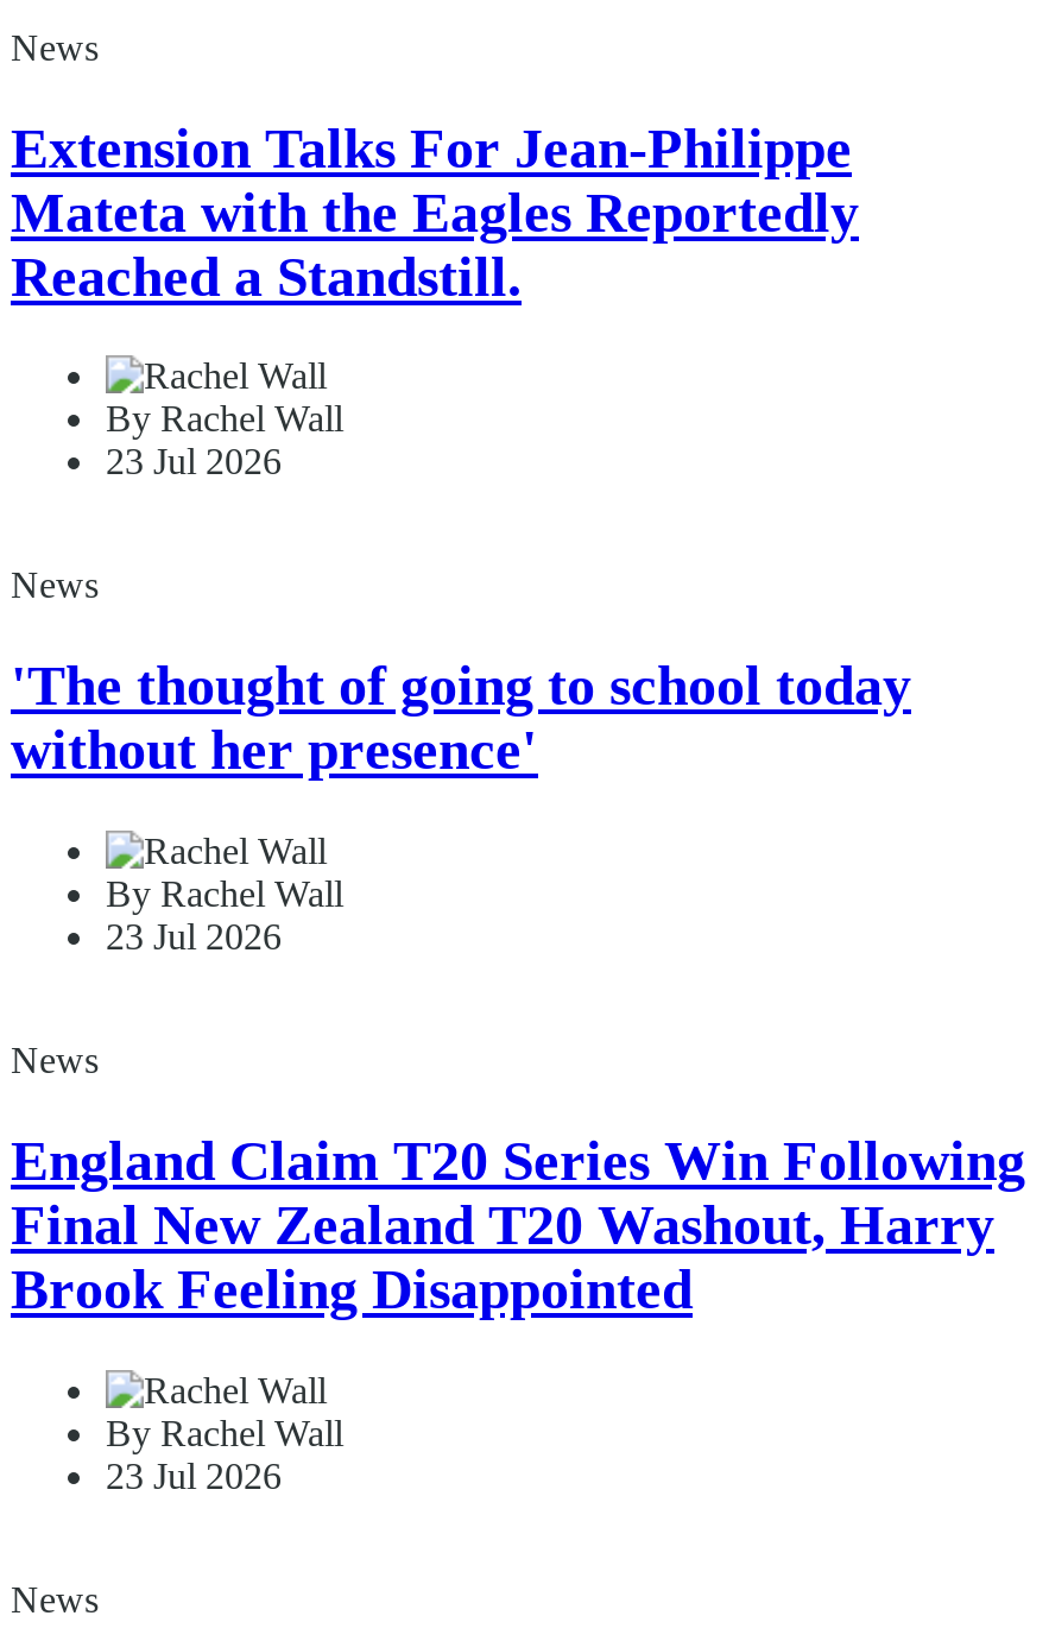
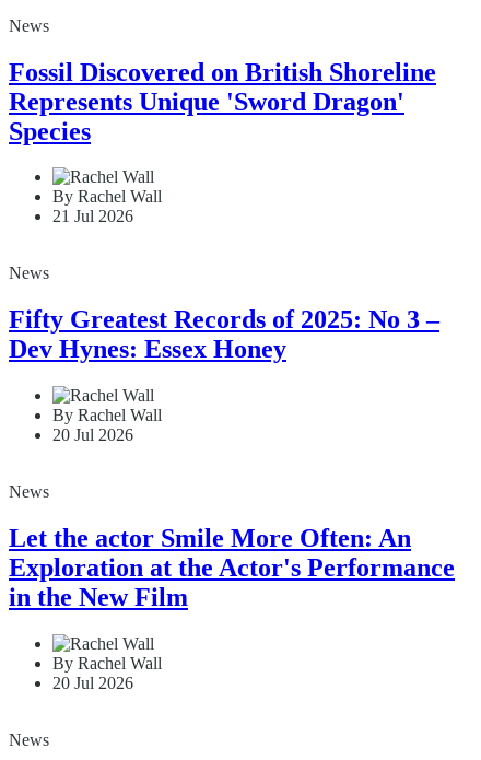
[11,116,859,307] Extension Talks For Jean-Philippe | Mateta with the Eagles Reportedly | Reached a Standstill. -> [9,57,436,145] Fossil Discovered on British Shoreline | Represents Unique 'Sword Dragon' | Species
[106,442,282,482] 23 Jul 2026 -> [52,207,133,226] 21 Jul 2026
[11,655,911,781] 'The thought of going to school today | without her presence' -> [9,305,439,363] Fifty Greatest Records of 2025: No 3 – | Dev Hynes: Essex Honey
[106,917,282,957] 23 Jul 2026 -> [52,426,133,444] 20 Jul 2026
[11,1130,1025,1320] England Claim T20 Series Win Following | Final New Zealand T20 Washout, Harry | Brook Feeling Disappointed -> [9,524,455,611] Let the actor Smile More Often: An | Exploration at the Actor's Performance | in the New Film
[106,1456,282,1496] 23 Jul 2026 -> [52,674,133,692] 20 Jul 2026

